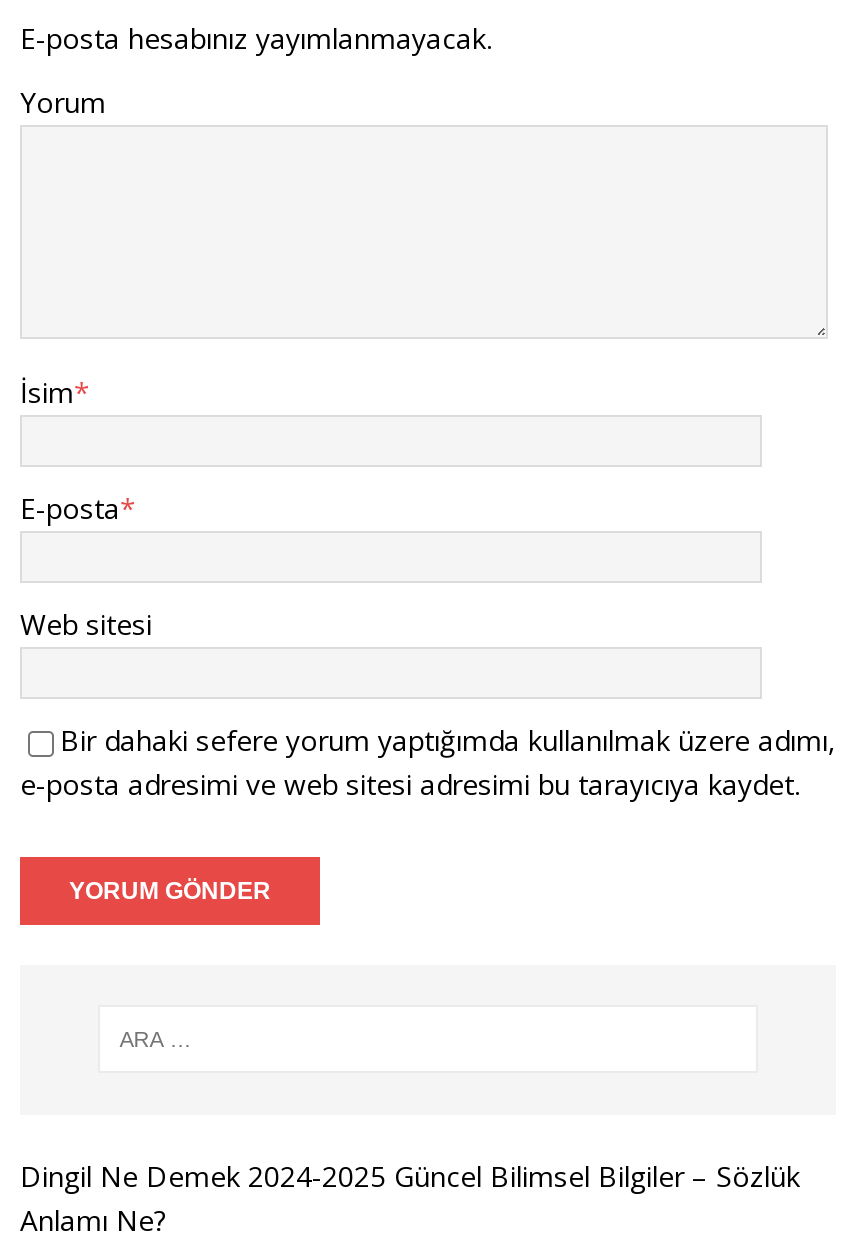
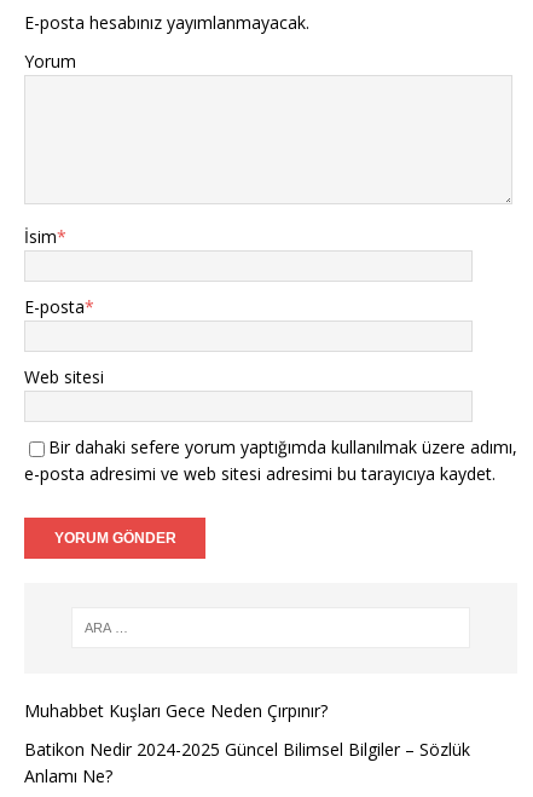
[20,1156,800,1194] Dingil Ne Demek 2024-2025 Güncel Bilimsel Bilgiler – Sözlük -> [24,699,470,760] Muhabbet Kuşları Gece Neden Çırpınır? | Batikon Nedir 2024-2025 Güncel Bilimsel Bilgiler – Sözlük

